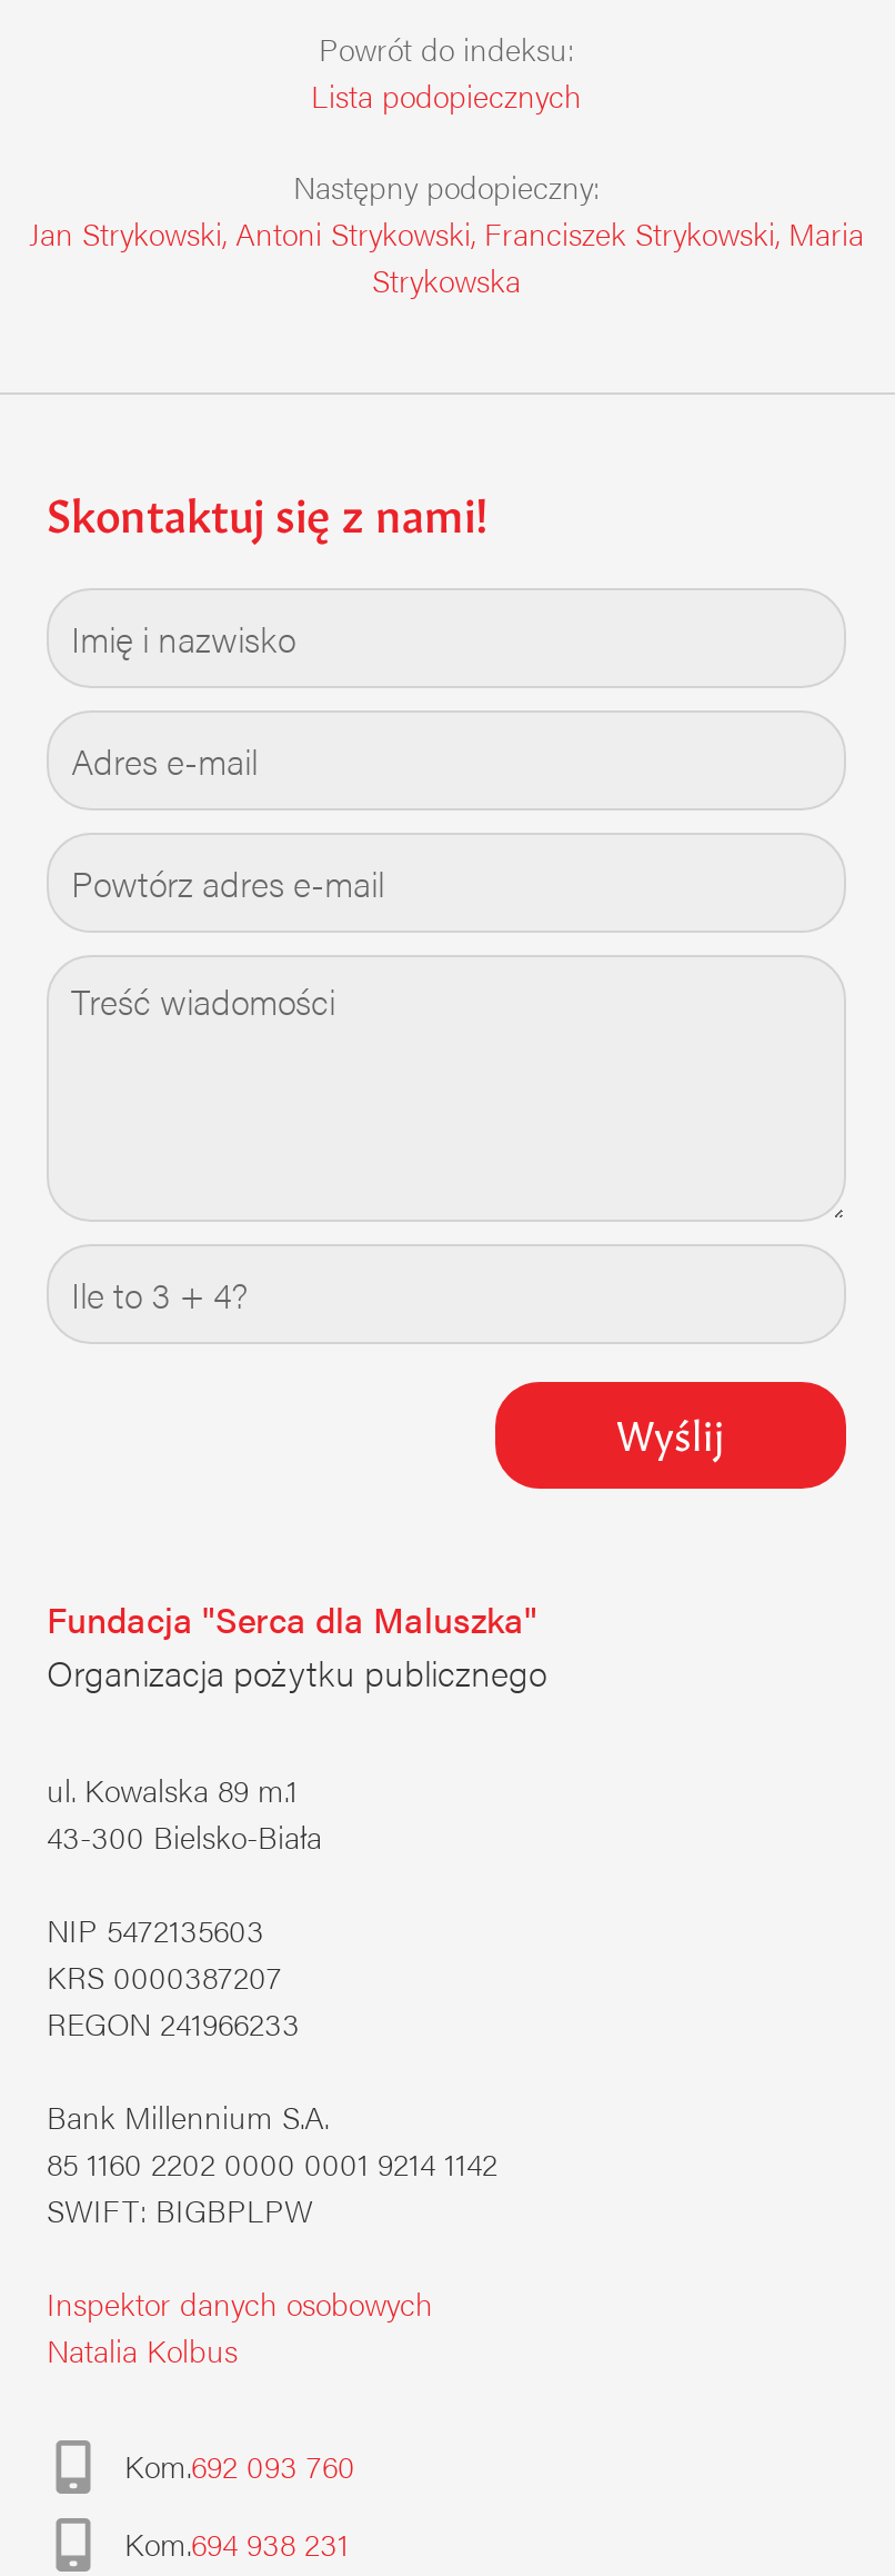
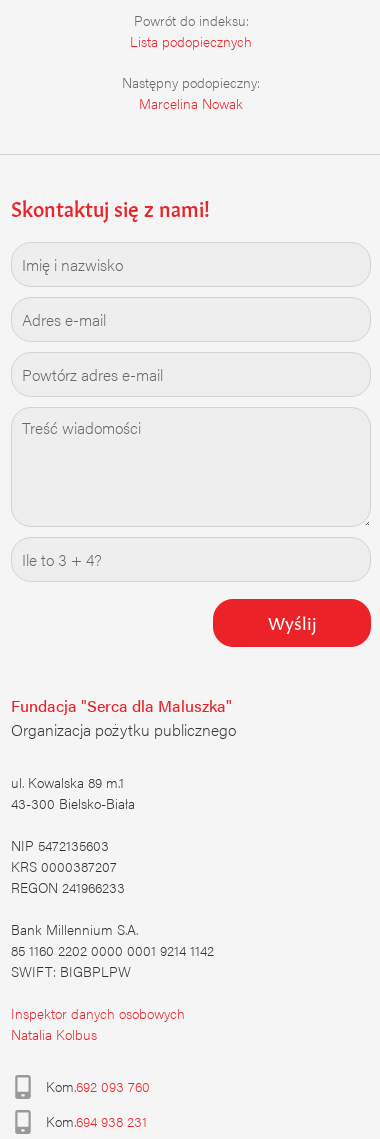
[29,210,864,301] Jan Strykowski, Antoni Strykowski, Franciszek Strykowski, Maria | Strykowska -> [139,93,243,113] Marcelina Nowak

